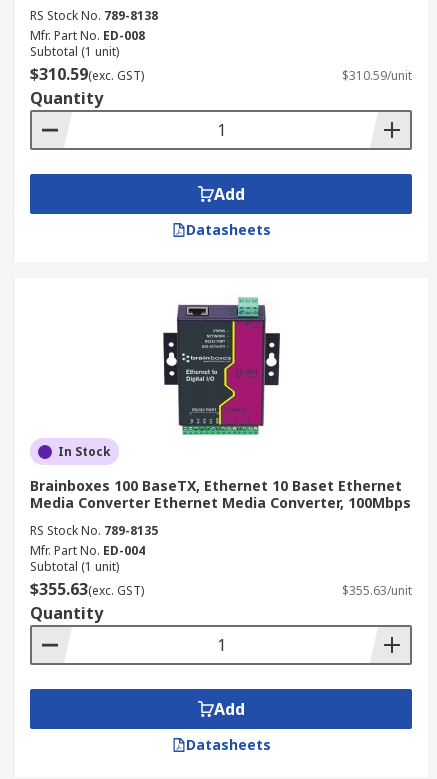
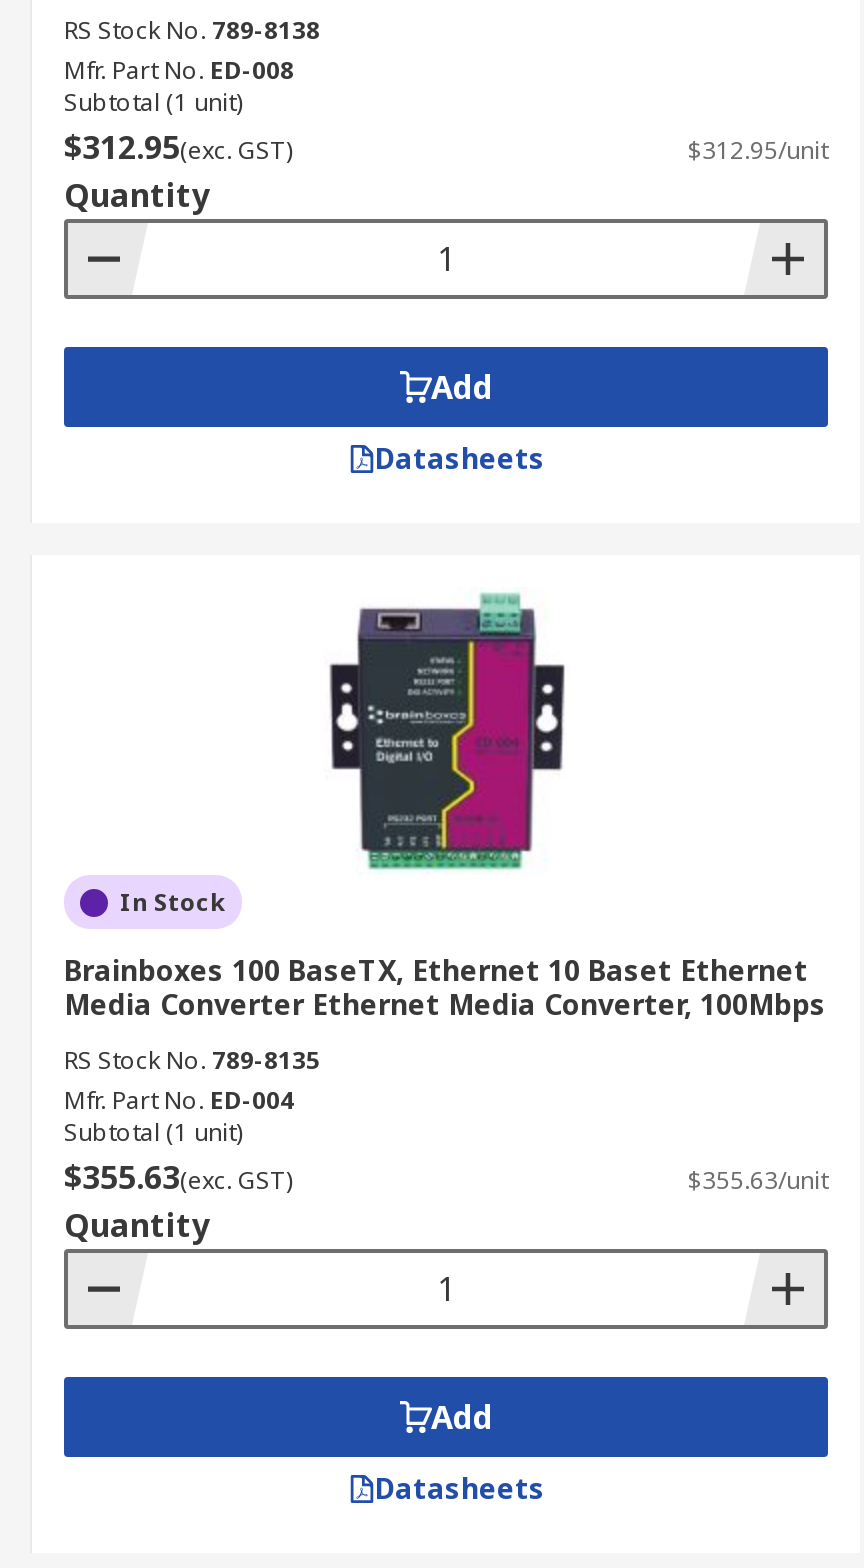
[30,63,412,85] $310.59(exc. GST) | $310.59/unit -> [64,125,828,169] $312.95(exc. GST) | $312.95/unit

